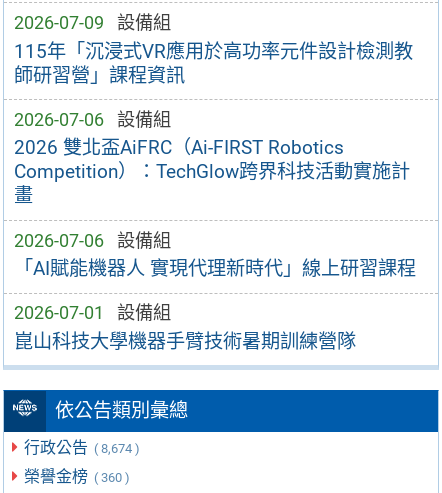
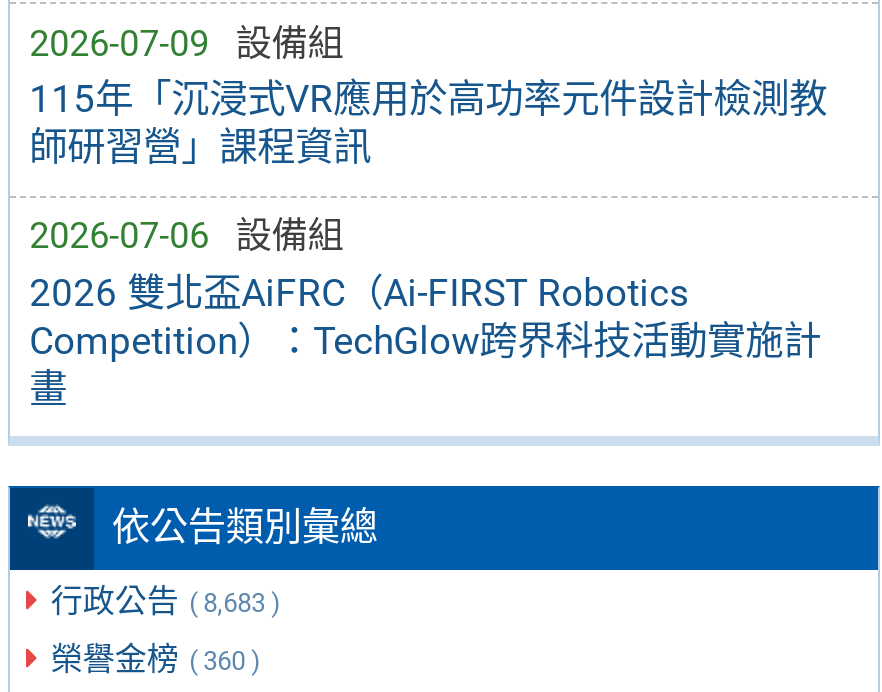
[14,229,416,353] 2026-07-06 | 設備組 | 「AI賦能機器人 實現代理新時代」線上研習課程 | 2026-07-01 | 設備組 | 崑山科技大學機器手臂技術暑期訓練營隊 -> none
[24,437,140,456] 行政公告 ( 8,674 ) -> [51,581,281,619] 行政公告 ( 8,683 )

